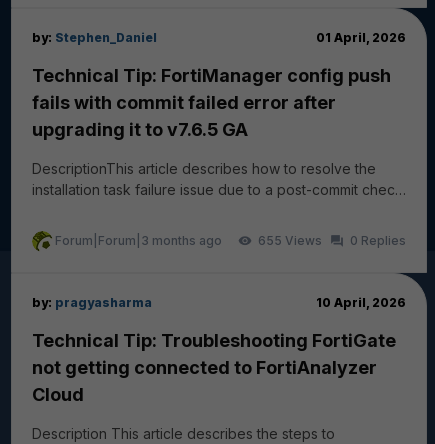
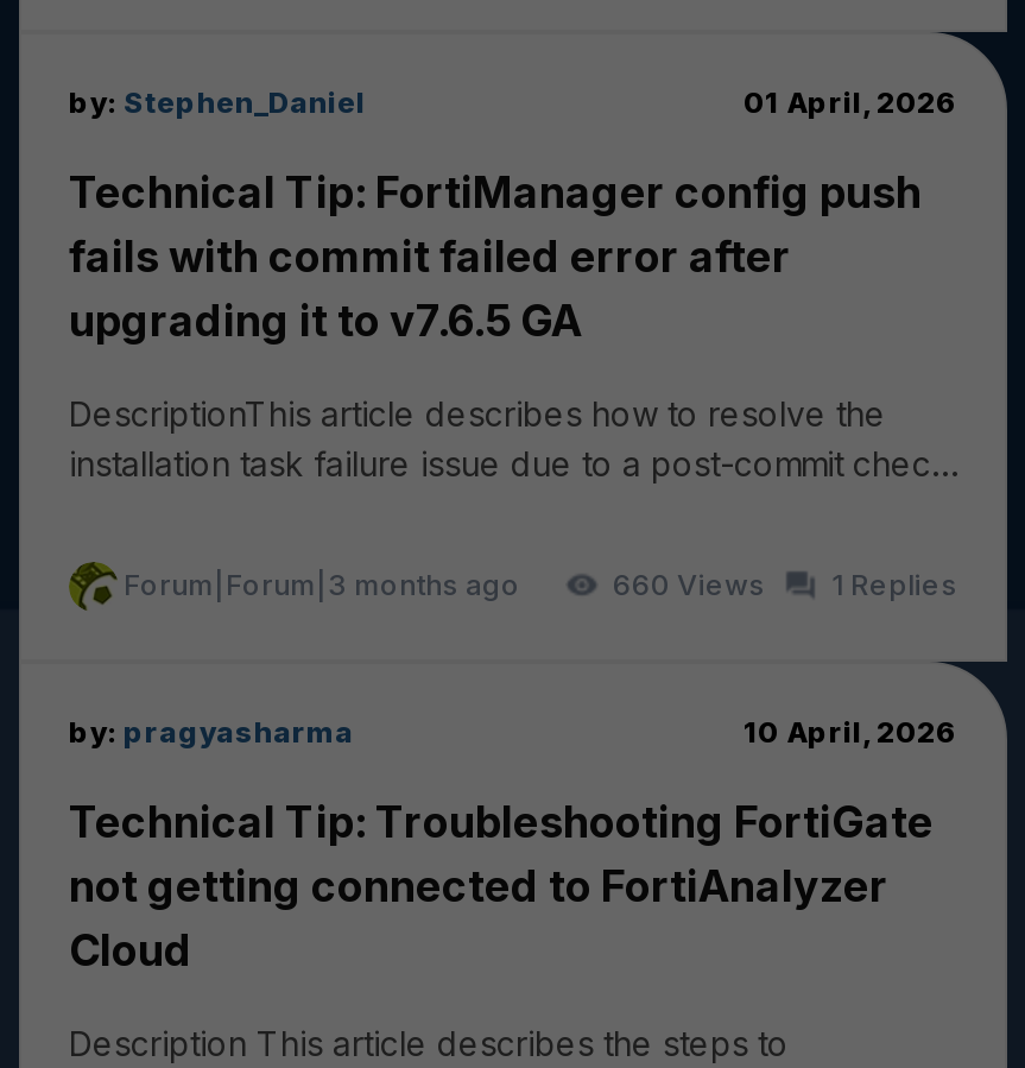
[258,233,282,248] 655 -> [613,567,670,603] 660
[350,233,358,248] 0 -> [831,567,843,603] 1

